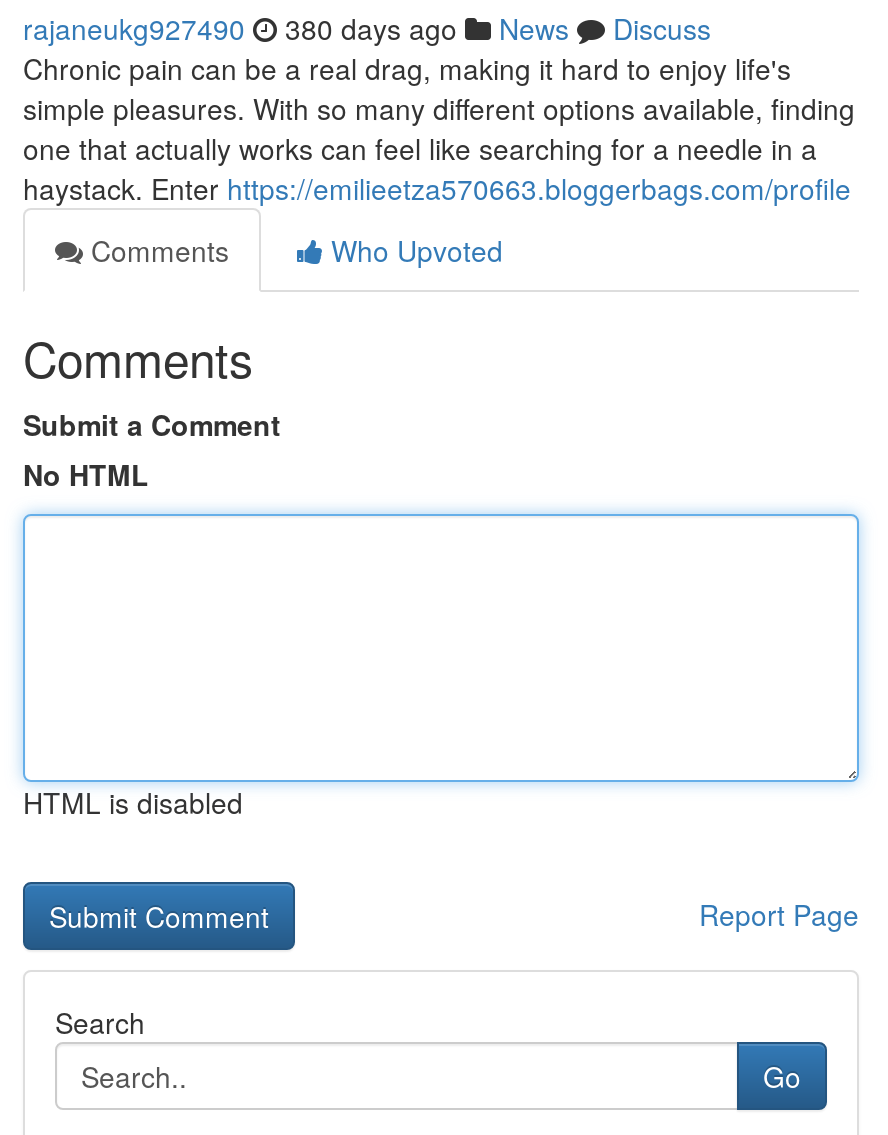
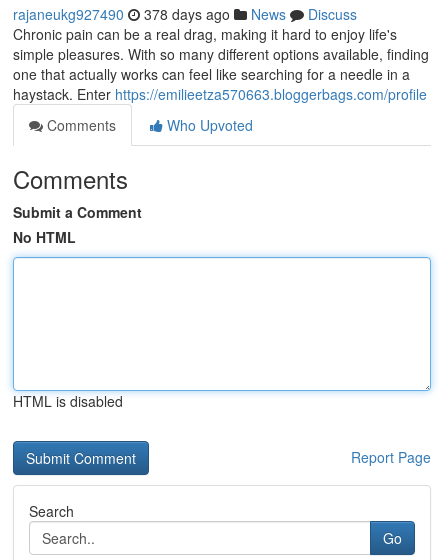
[23,8,711,48] rajaneukg927490 380 days ago News Discuss -> [13,4,357,24] rajaneukg927490 378 days ago News Discuss

